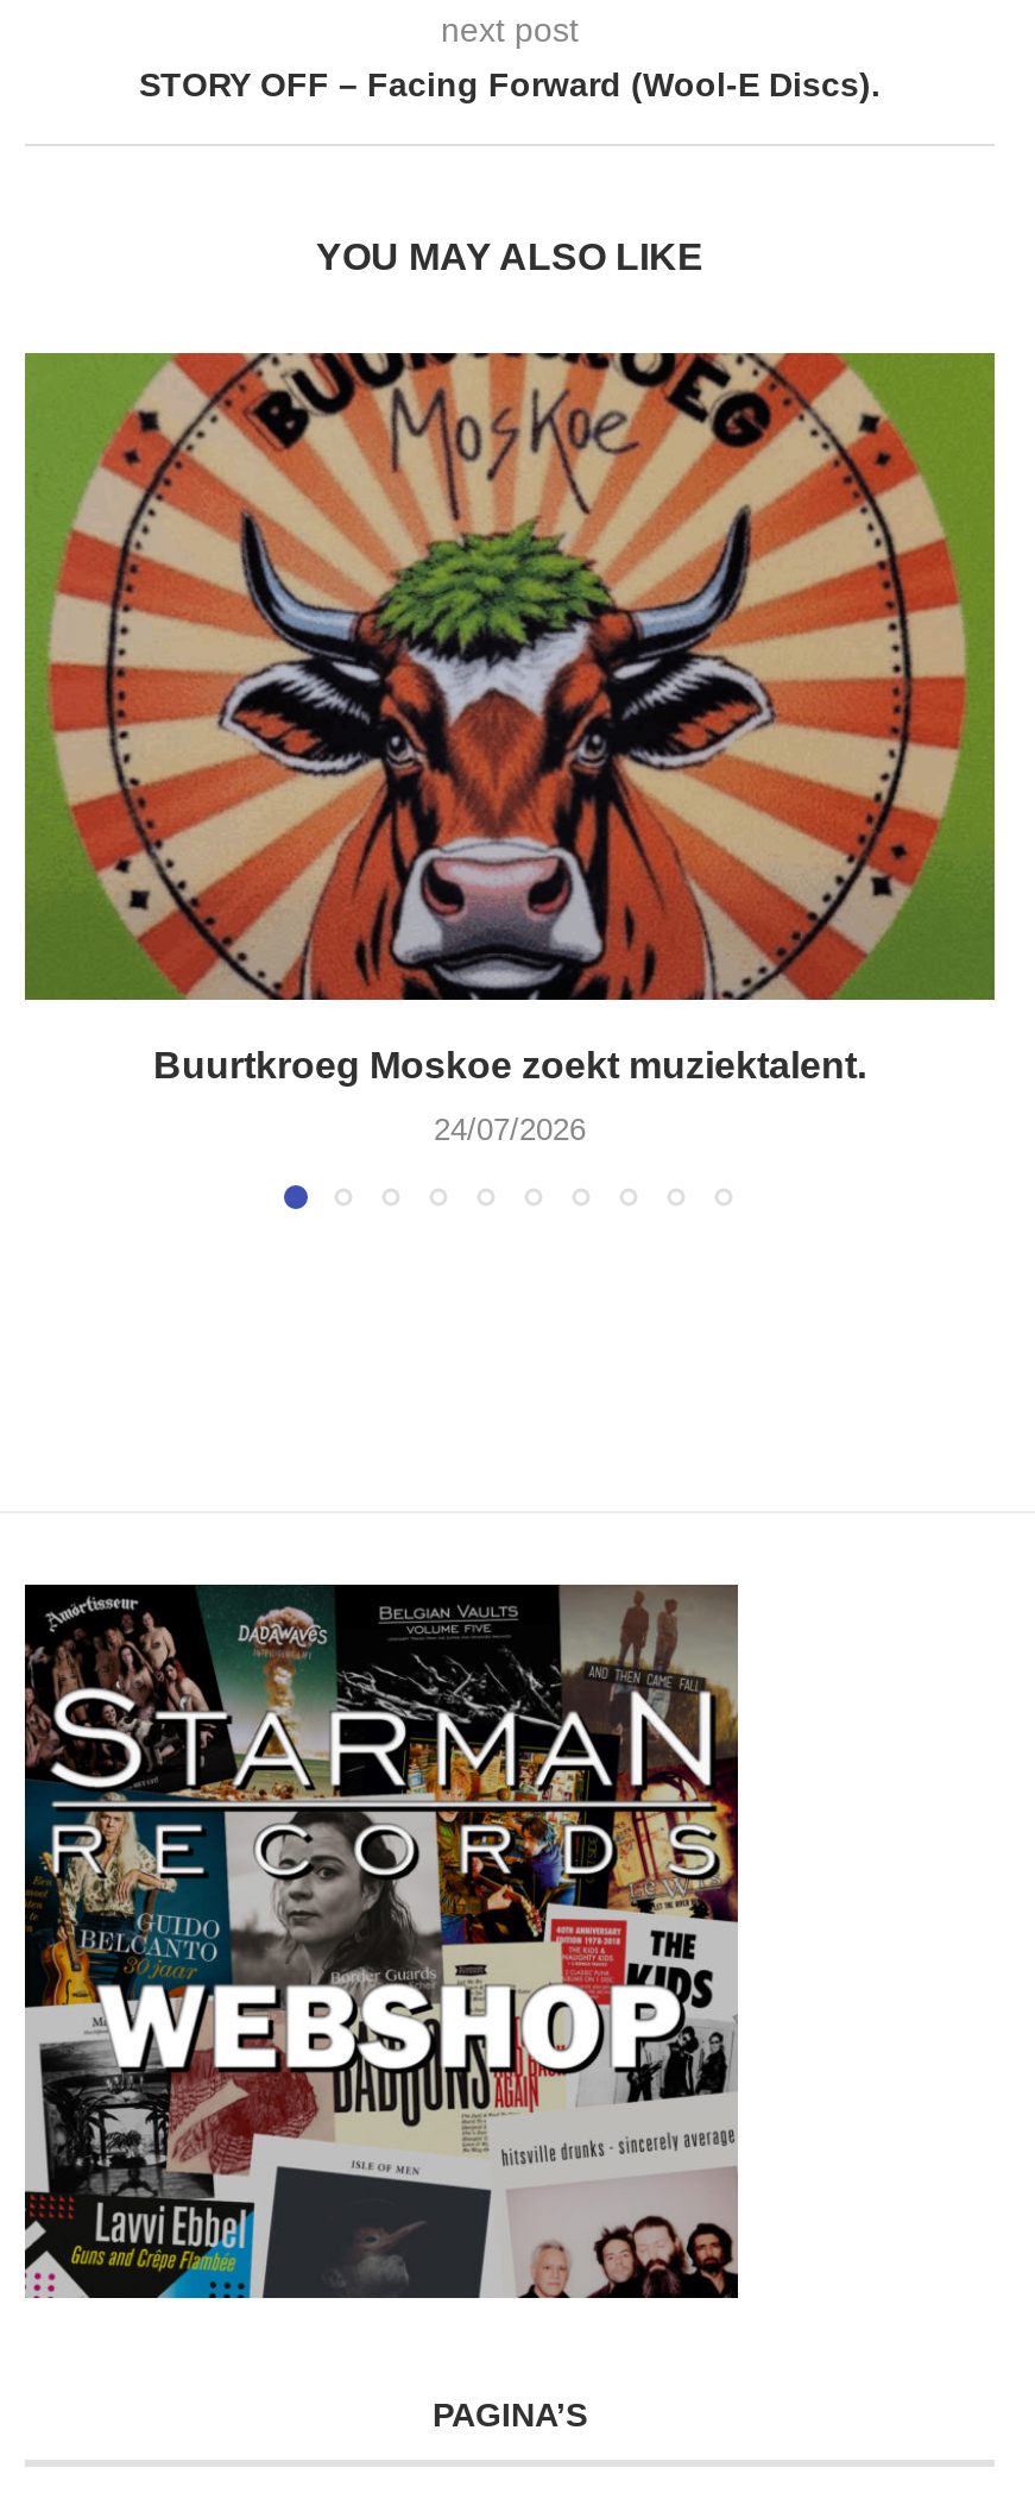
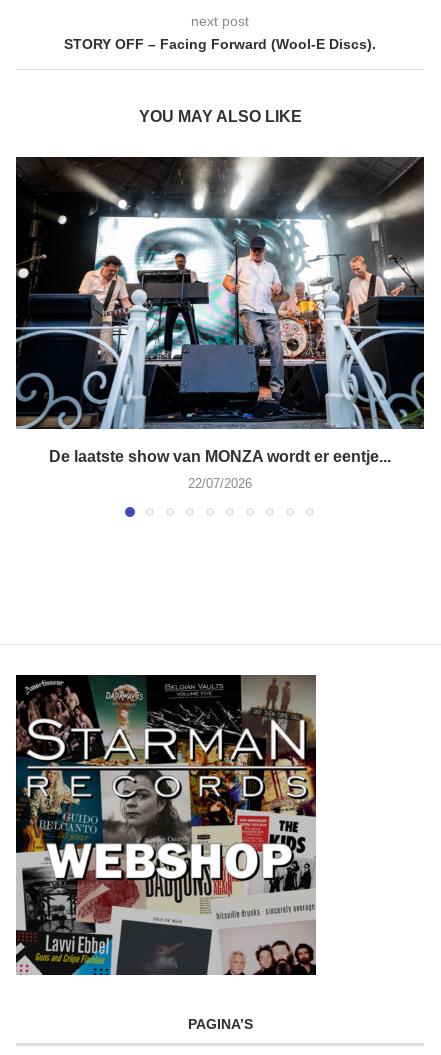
[23,351,997,1086] [image] | Buurtkroeg Moskoe zoekt muziektalent. -> [15,156,425,465] [image] | De laatste show van MONZA wordt er eentje...
[434,1113,586,1148] 24/07/2026 -> [188,476,252,491] 22/07/2026

